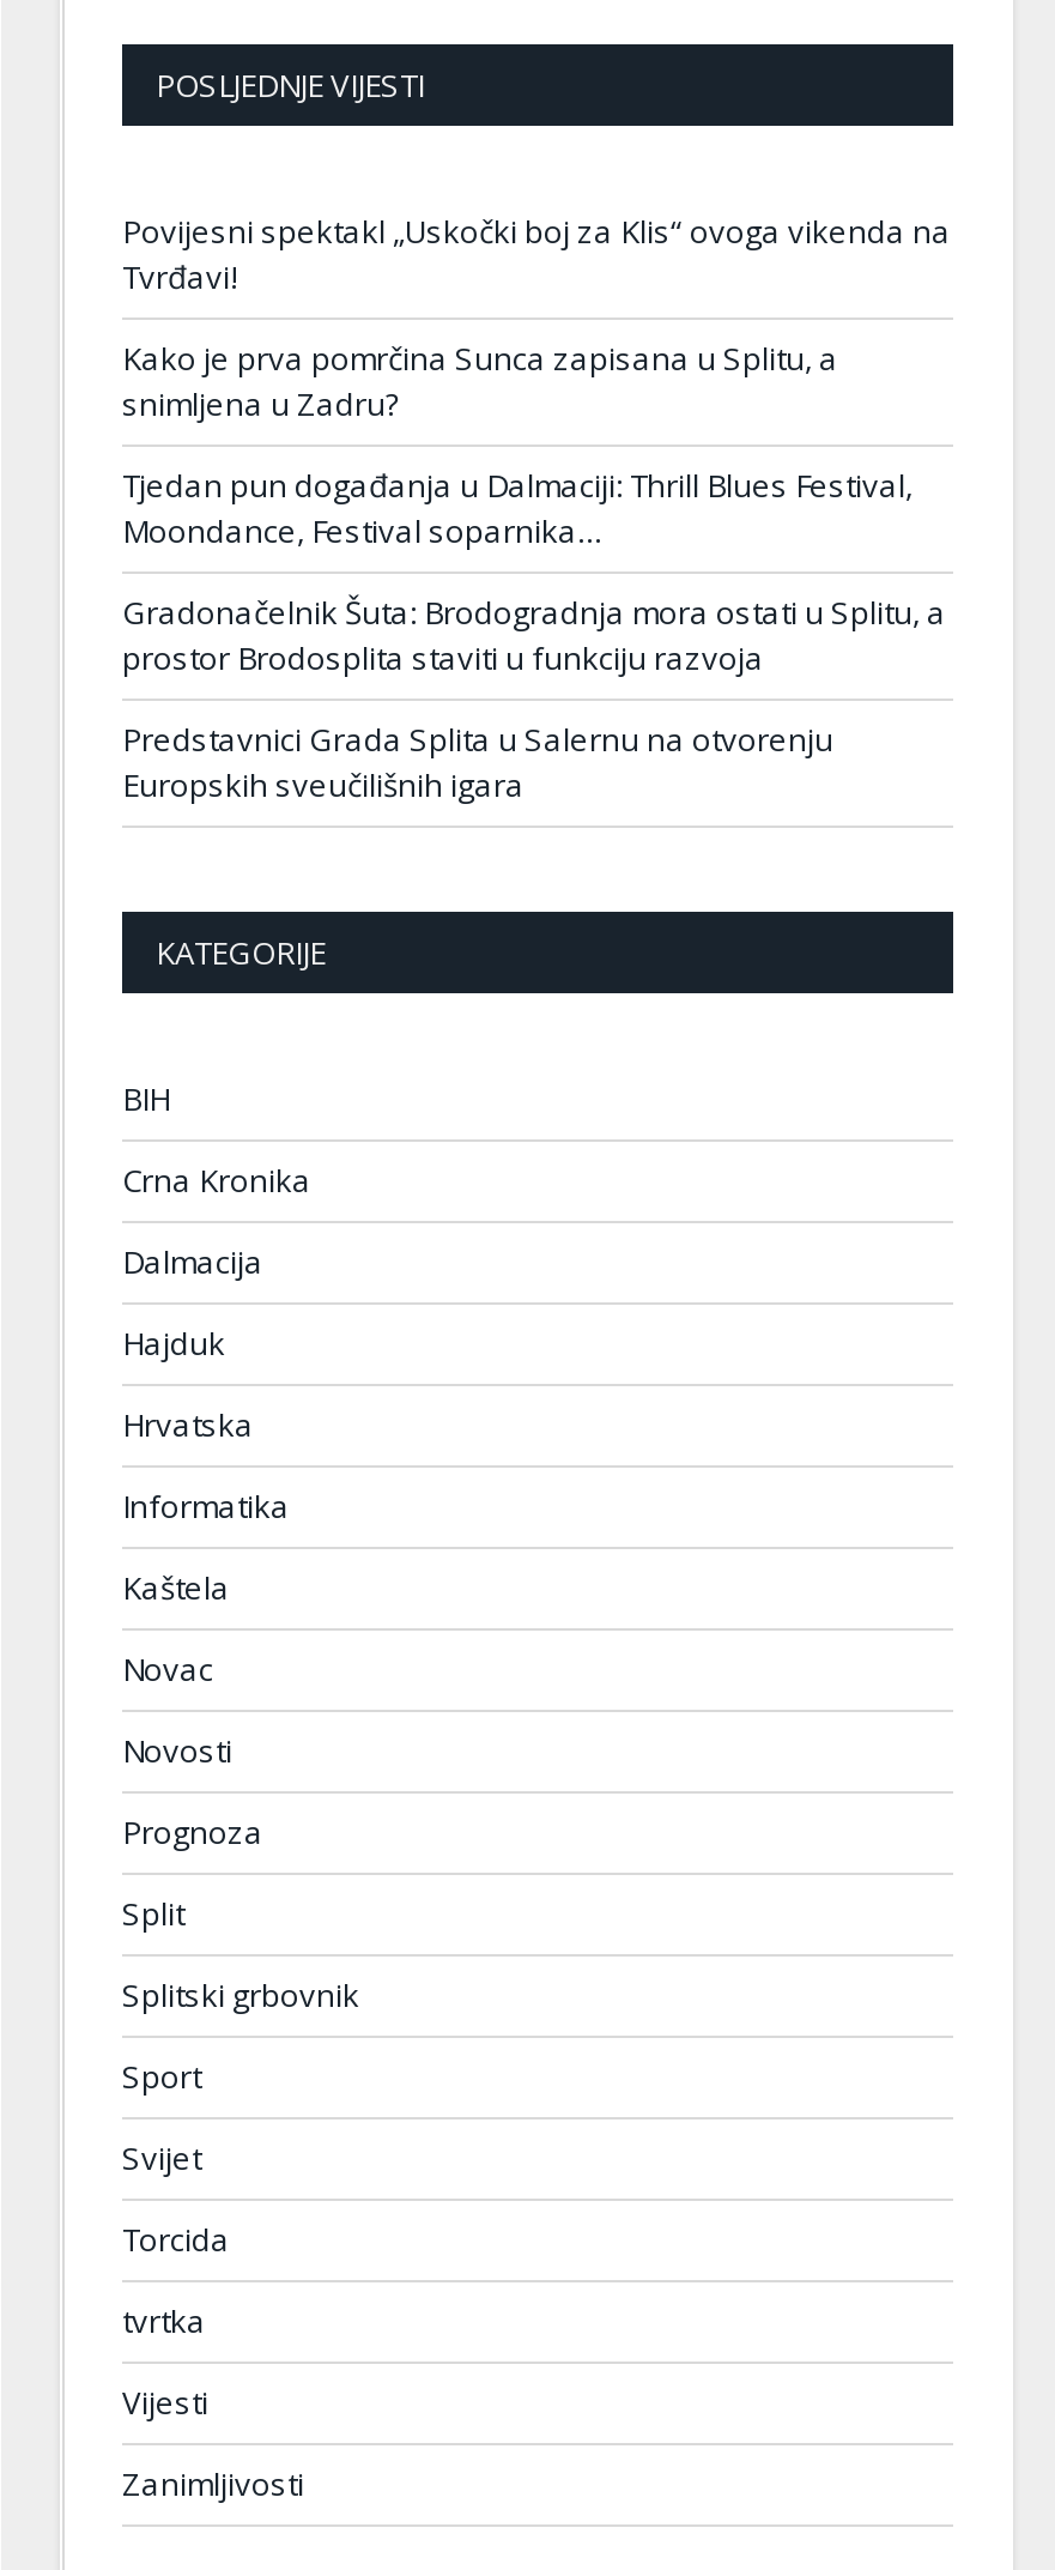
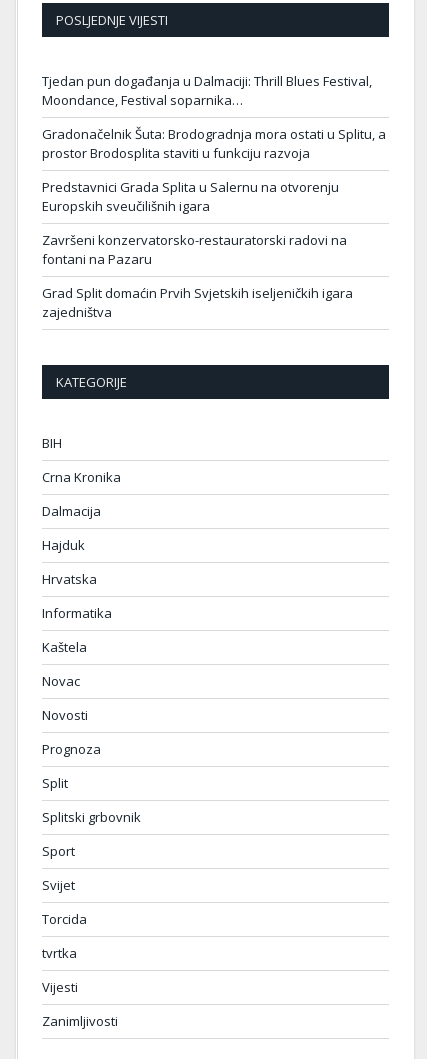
[122,209,951,425] Povijesni spektakl „Uskočki boj za Klis“ ovoga vikenda na | Tvrđavi! | Kako je prva pomrčina Sunca zapisana u Splitu, a | snimljena u Zadru? -> none
moved [122,463,946,806] -> [42,72,386,215]: Tjedan pun događanja u Dalmaciji: Thrill Blues Festival, | Moondance, Festival soparnika… | Gradonačelnik Šuta: Brodogradnja mora ostati u Splitu, a | prostor Brodosplita staviti u funkciju razvoja | Predstavnici Grada Splita u Salernu na otvorenju | Europskih sveučilišnih igara
none -> [42,231,353,321] Završeni konzervatorsko-restauratorski radovi na | fontani na Pazaru | Grad Split domaćin Prvih Svjetskih iseljeničkih igara | zajedništva

